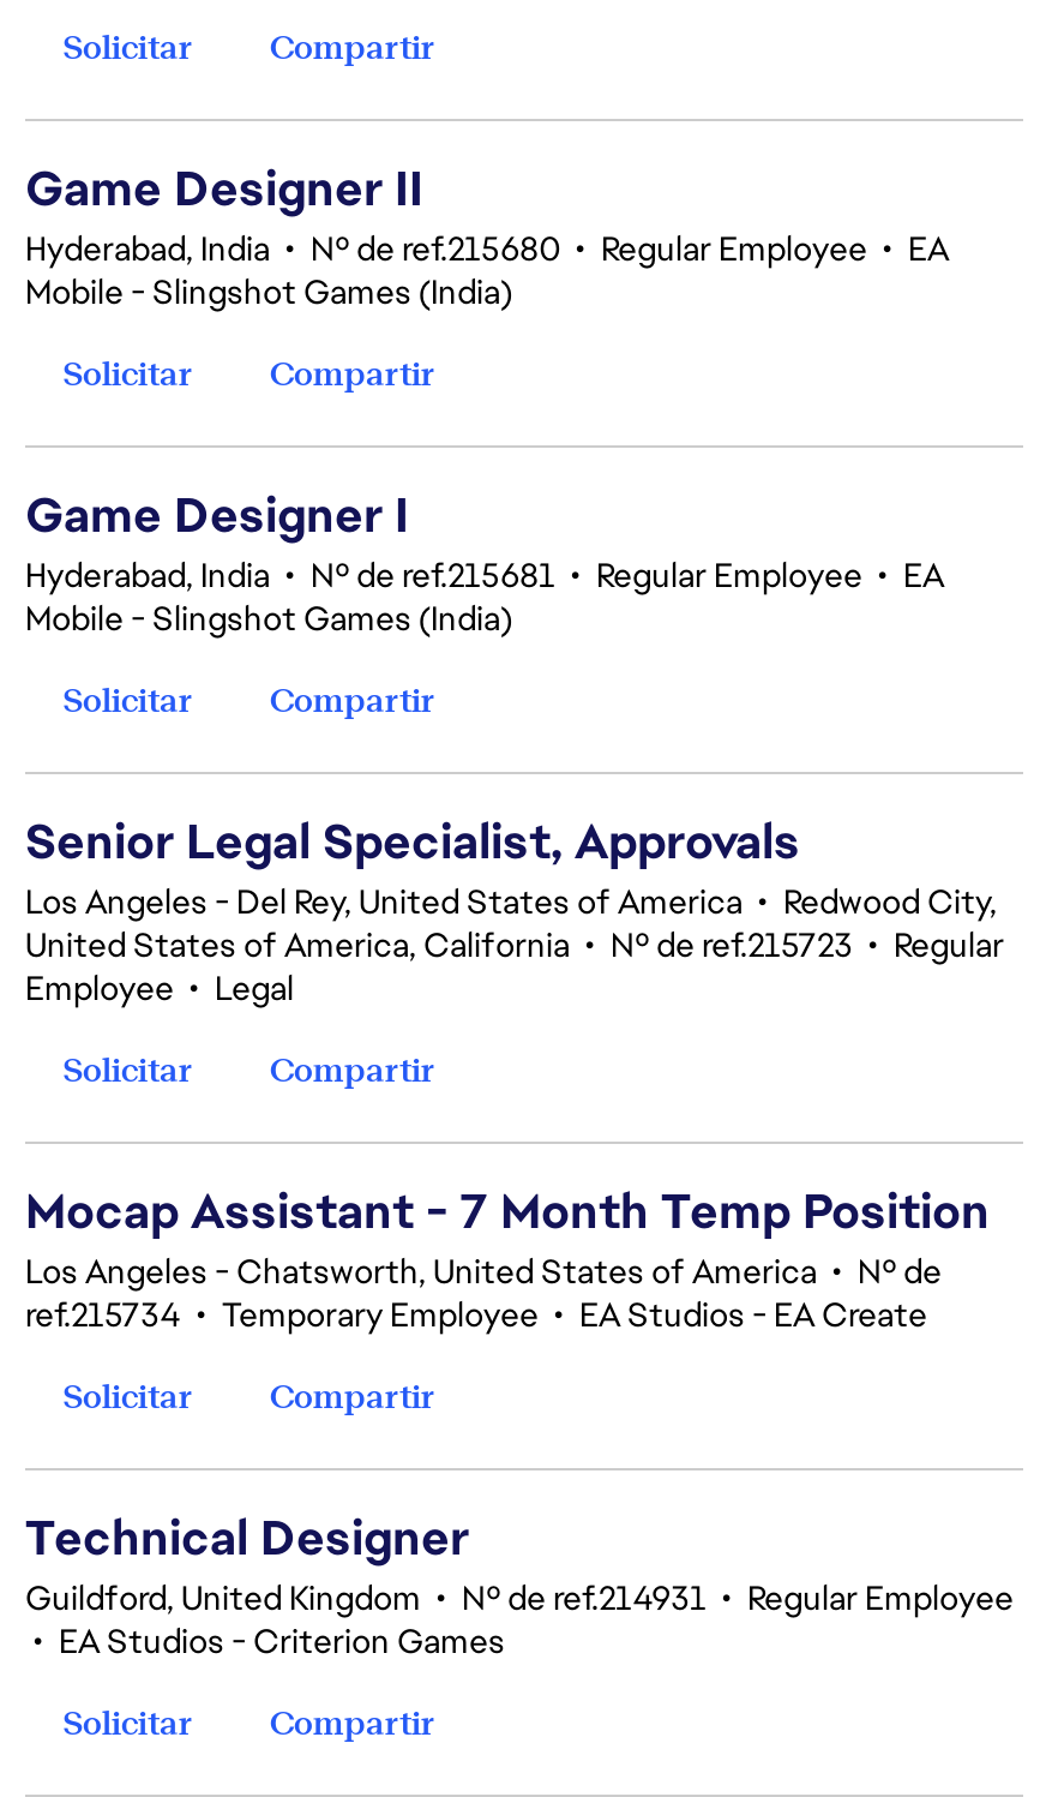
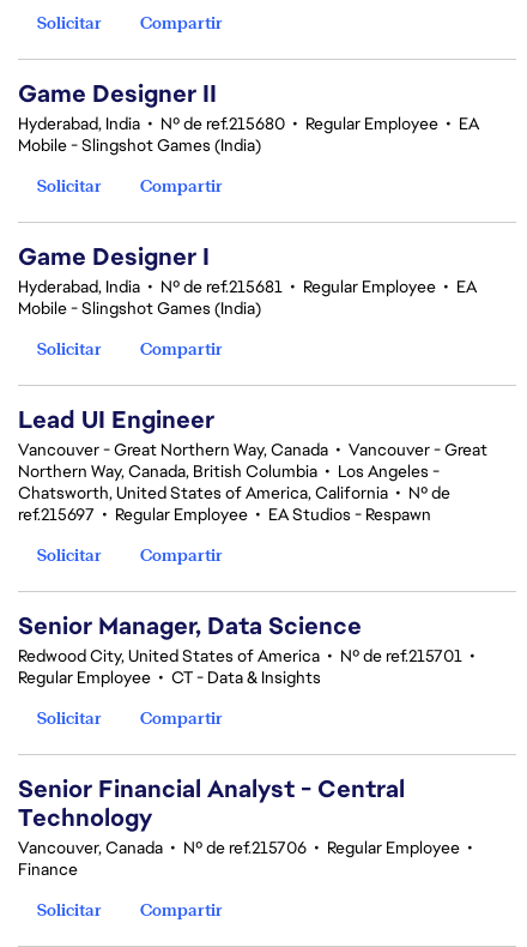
[25,810,1004,1010] Senior Legal Specialist, Approvals | Los Angeles - Del Rey, United States of America • Redwood City, | United States of America, California • Nº de ref.215723 • Regular | Employee • Legal -> [18,404,487,525] Lead UI Engineer | Vancouver - Great Northern Way, Canada • Vancouver - Great | Northern Way, Canada, British Columbia • Los Angeles - | Chatsworth, United States of America, California • Nº de | ref.215697 • Regular Employee • EA Studios - Respawn
[25,1180,990,1336] Mocap Assistant - 7 Month Temp Position | Los Angeles - Chatsworth, United States of America • Nº de | ref.215734 • Temporary Employee • EA Studios - EA Create -> [18,610,479,688] Senior Manager, Data Science | Redwood City, United States of America • Nº de ref.215701 • | Regular Employee • CT - Data & Insights
[25,1507,1014,1663] Technical Designer | Guildford, United Kingdom • Nº de ref.214931 • Regular Employee | • EA Studios - Criterion Games -> [18,773,477,880] Senior Financial Analyst - Central | Technology | Vancouver, Canada • Nº de ref.215706 • Regular Employee • | Finance

